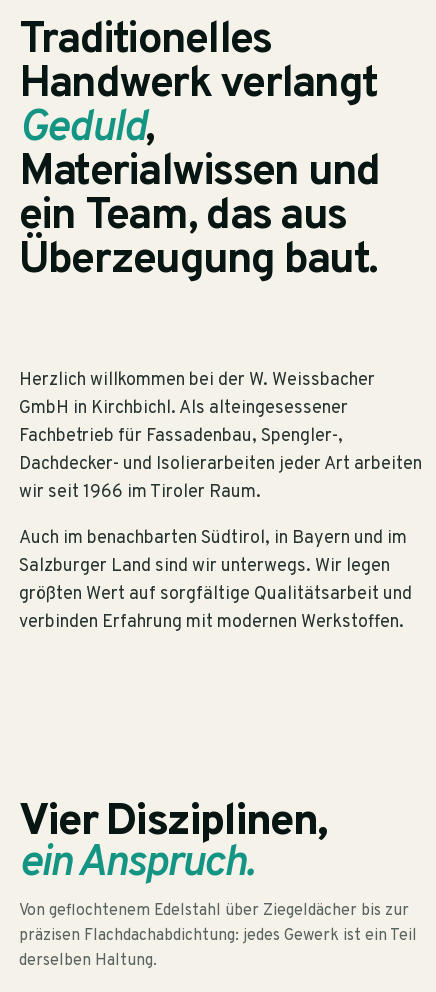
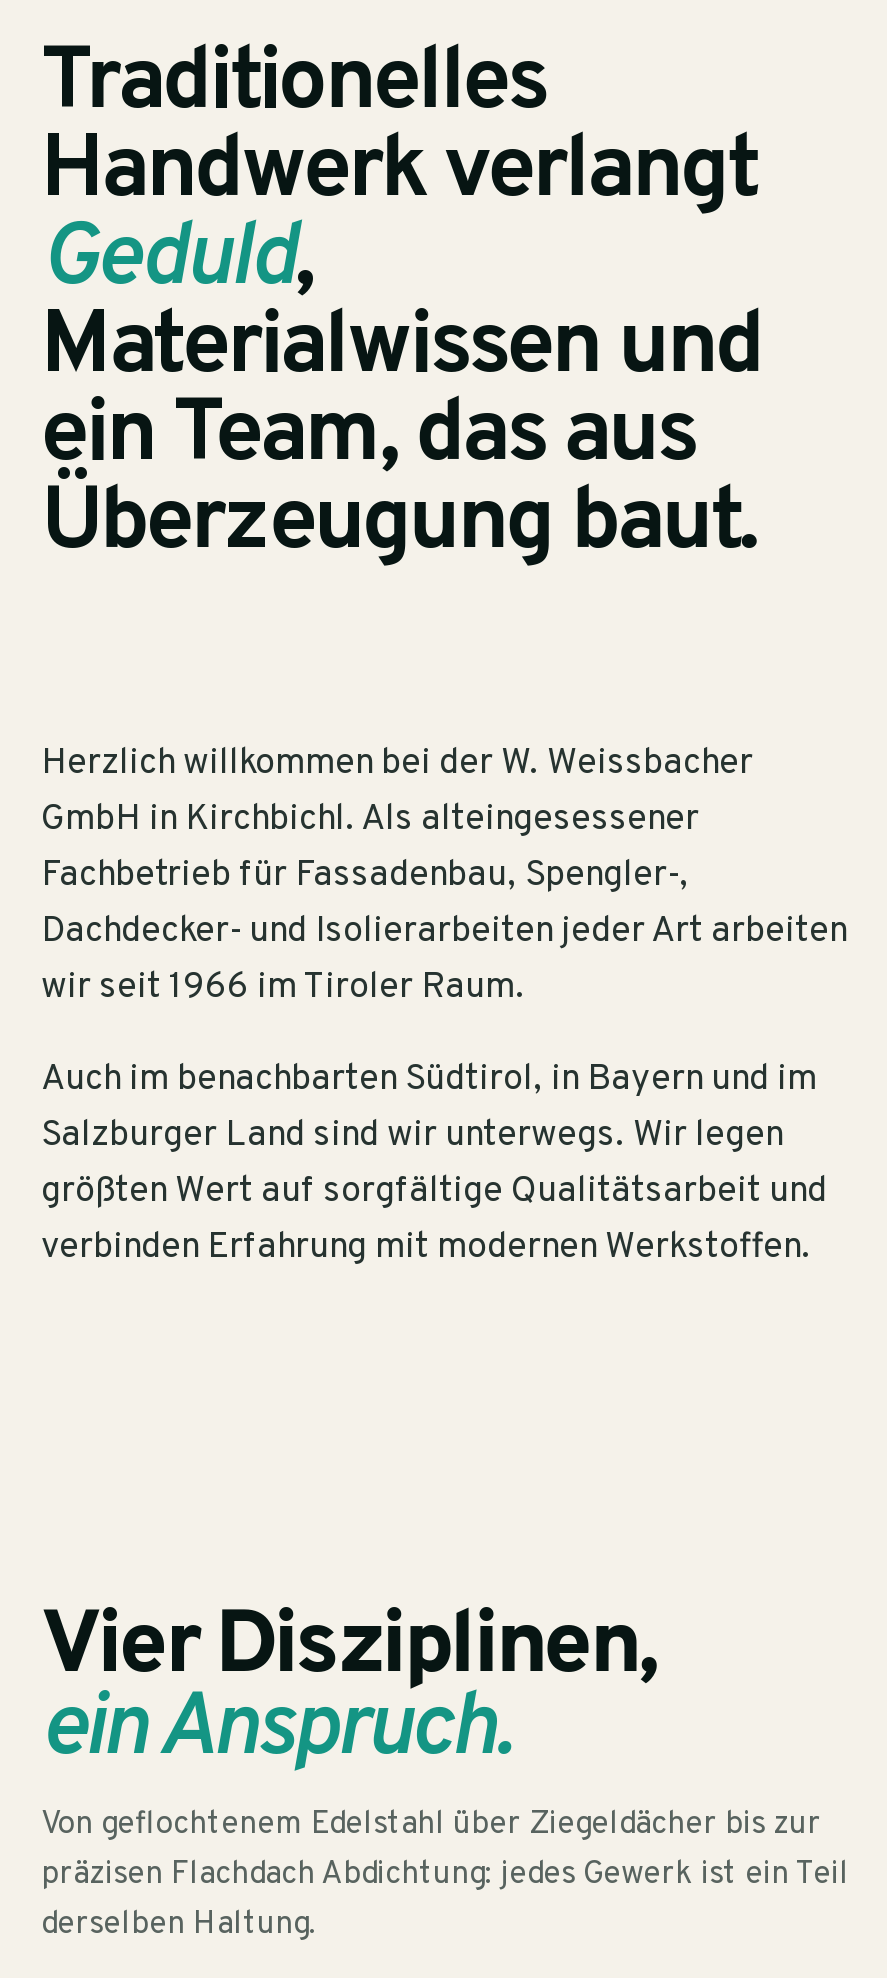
[19,926,417,946] präzisen Flachdachabdichtung: jedes Gewerk ist ein Teil -> [41,1855,849,1895] präzisen Flachdach Abdichtung: jedes Gewerk ist ein Teil

